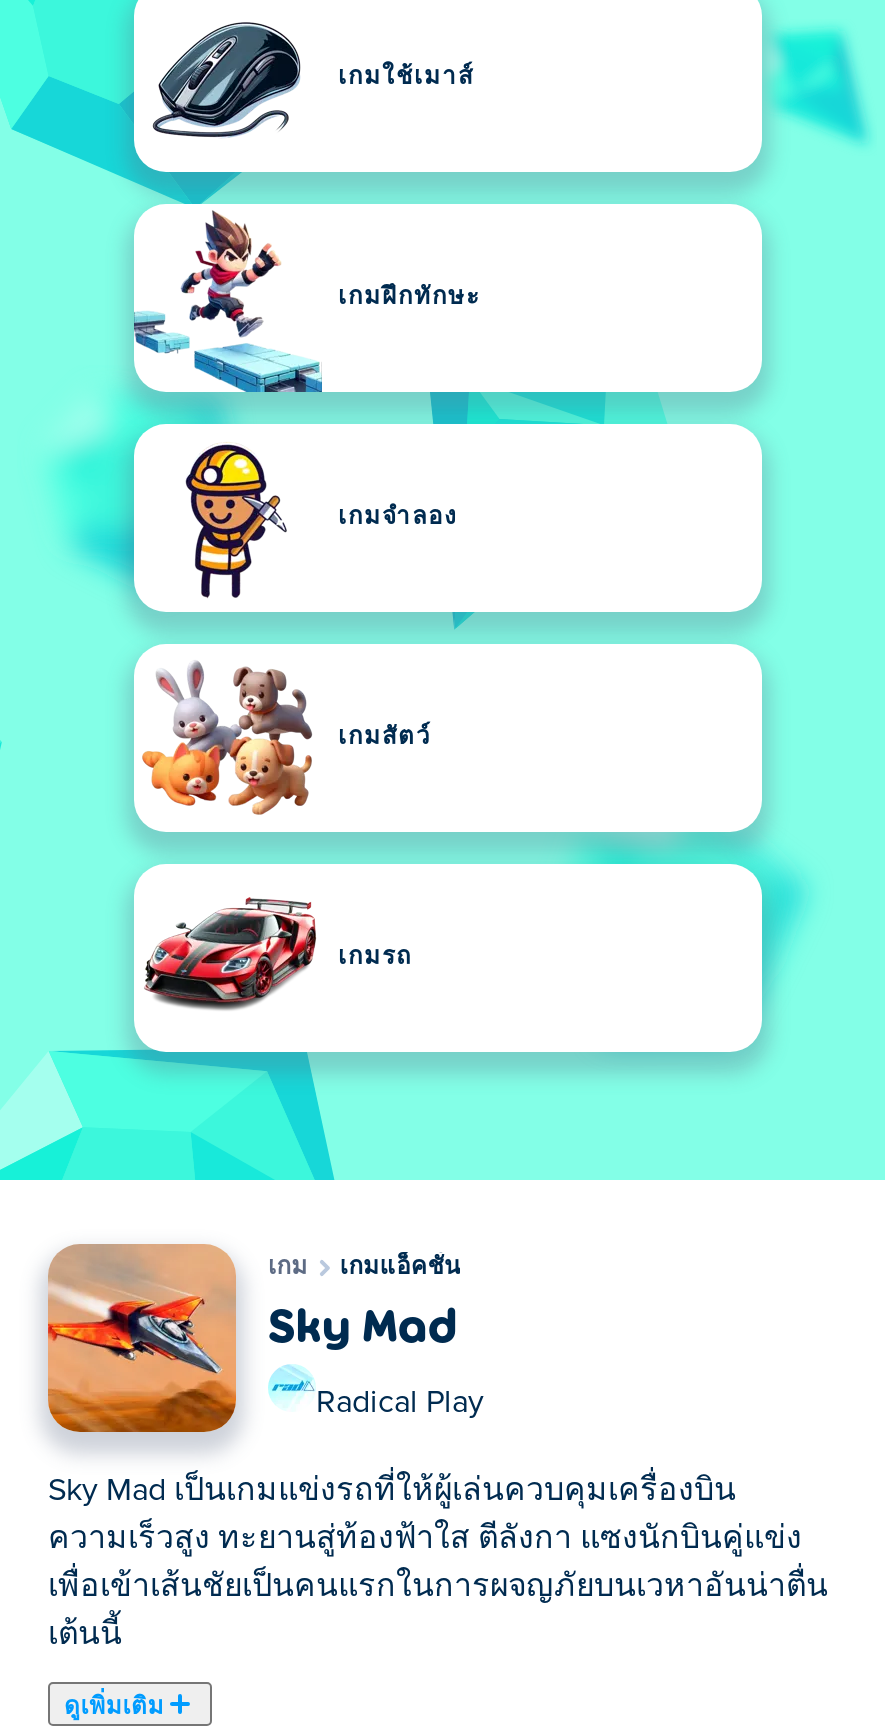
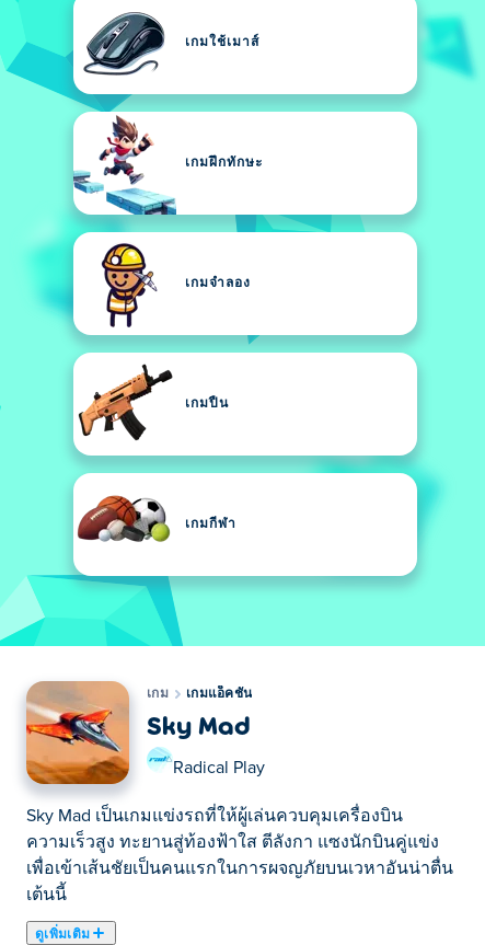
[142,660,432,816] [image] | เกมสัตว์ -> [78,364,229,446] [image] | เกมปืน
[142,896,412,1012] [image] | เกมรถ -> [77,492,236,553] [image] | เกมกีฬา

